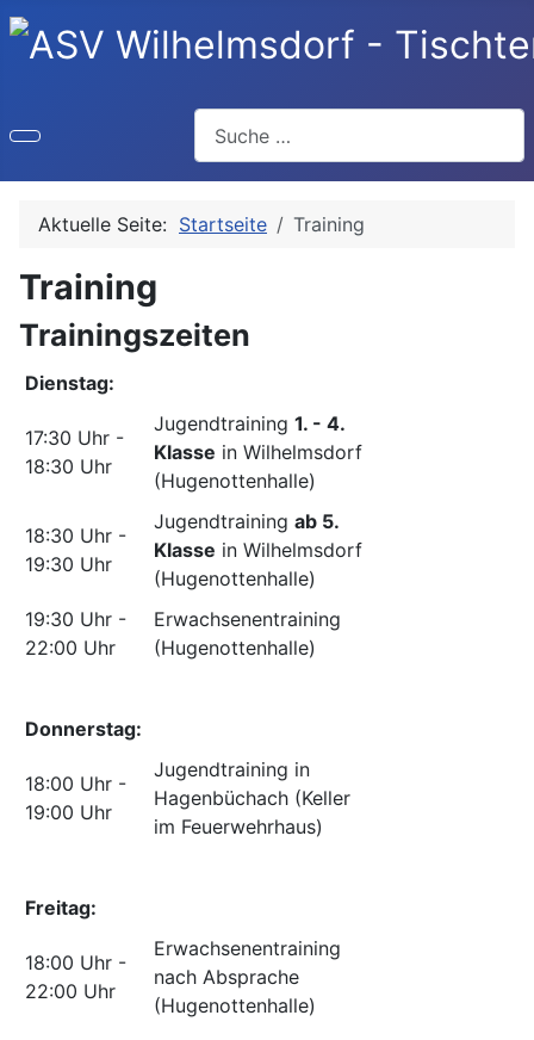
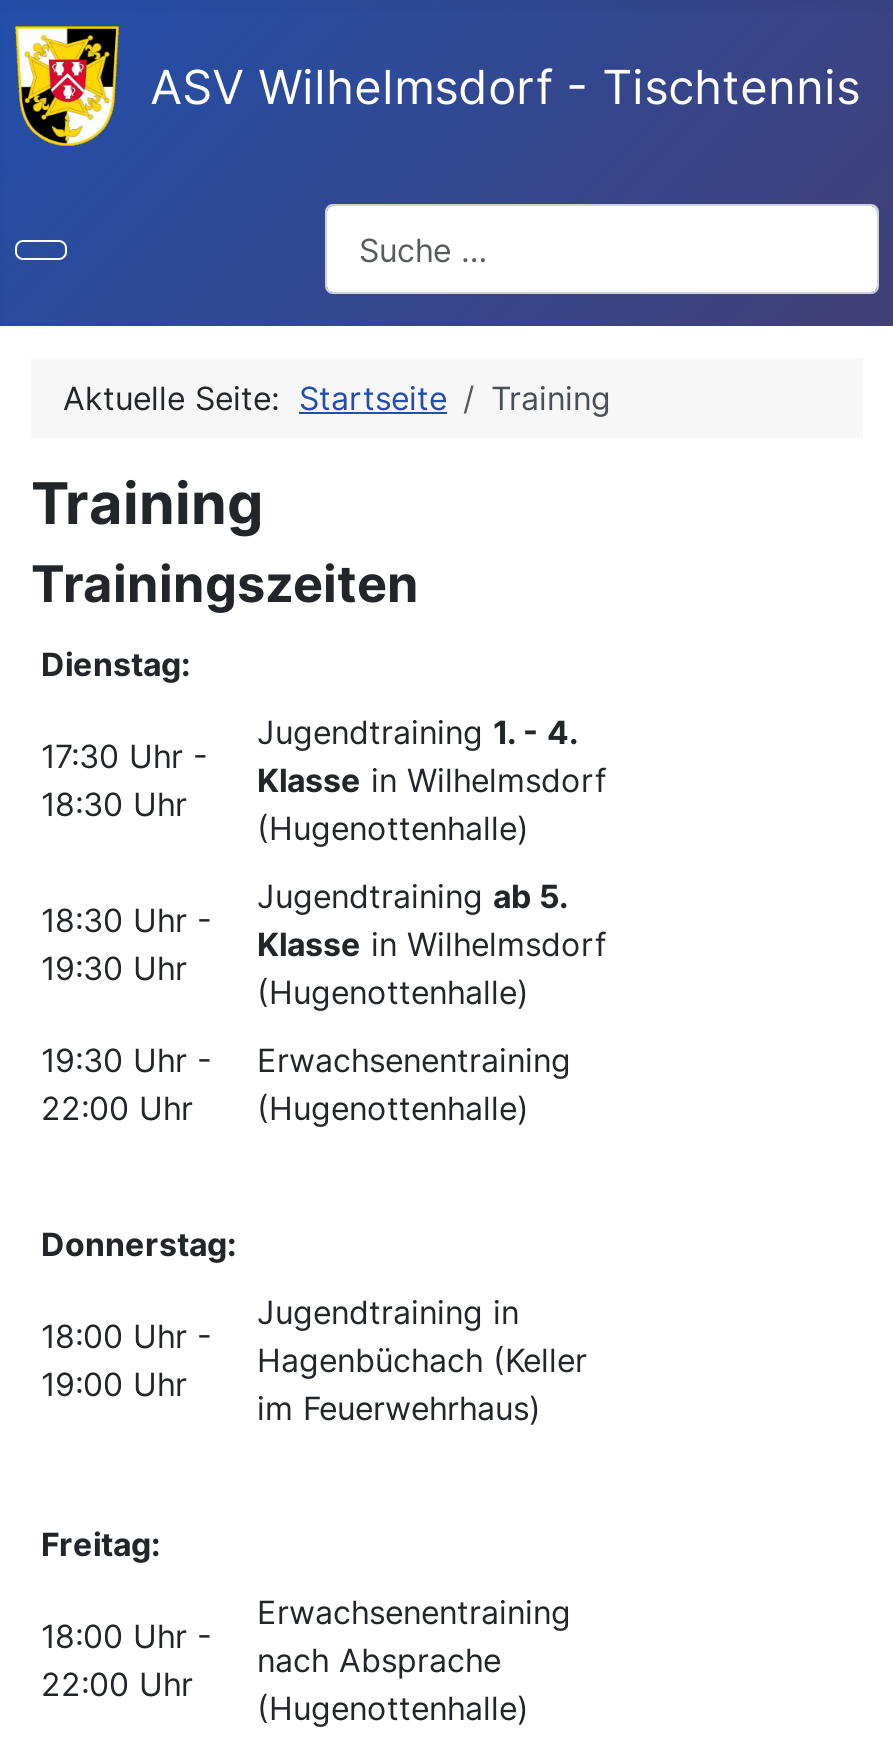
none -> [150,57,860,115] ASV Wilhelmsdorf - Tischtennis
[10,14,73,74] [image] -> [13,24,121,148] [image]

